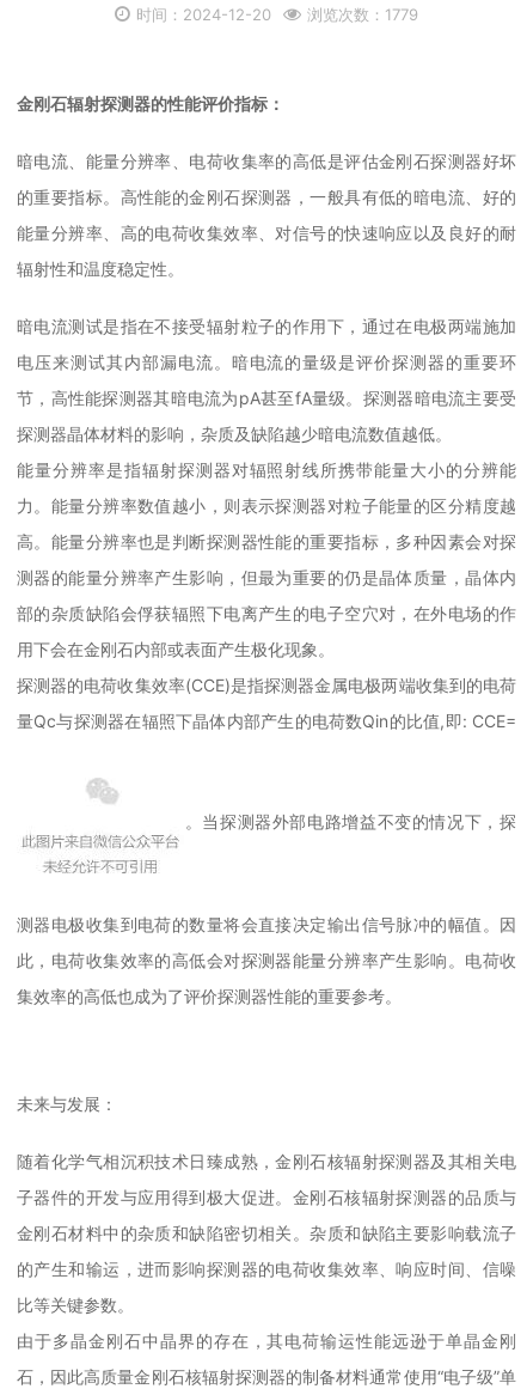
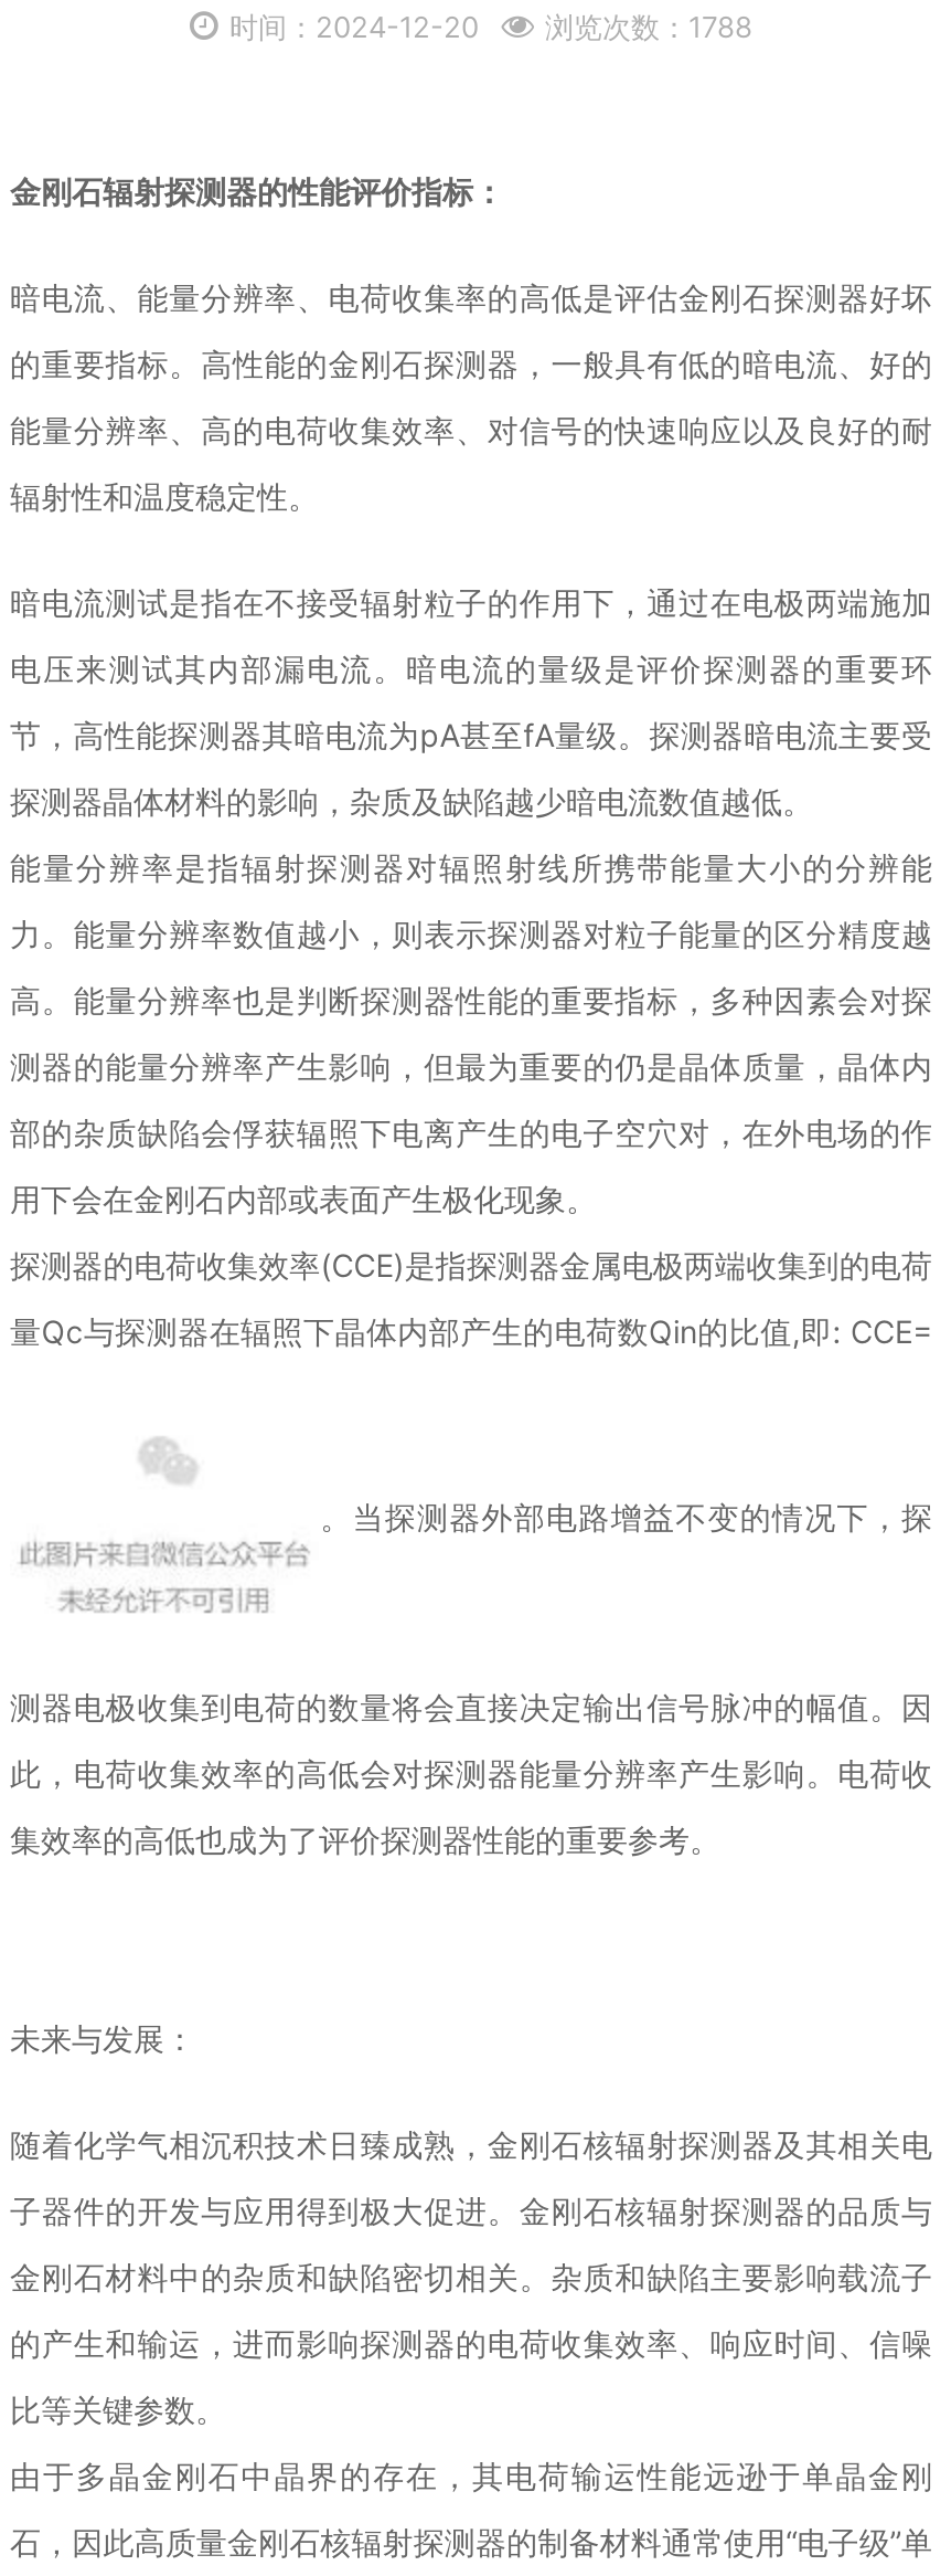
[136,5,418,24] 时间：2024-12-20 浏览次数：1779 -> [229,9,752,44] 时间：2024-12-20 浏览次数：1788

